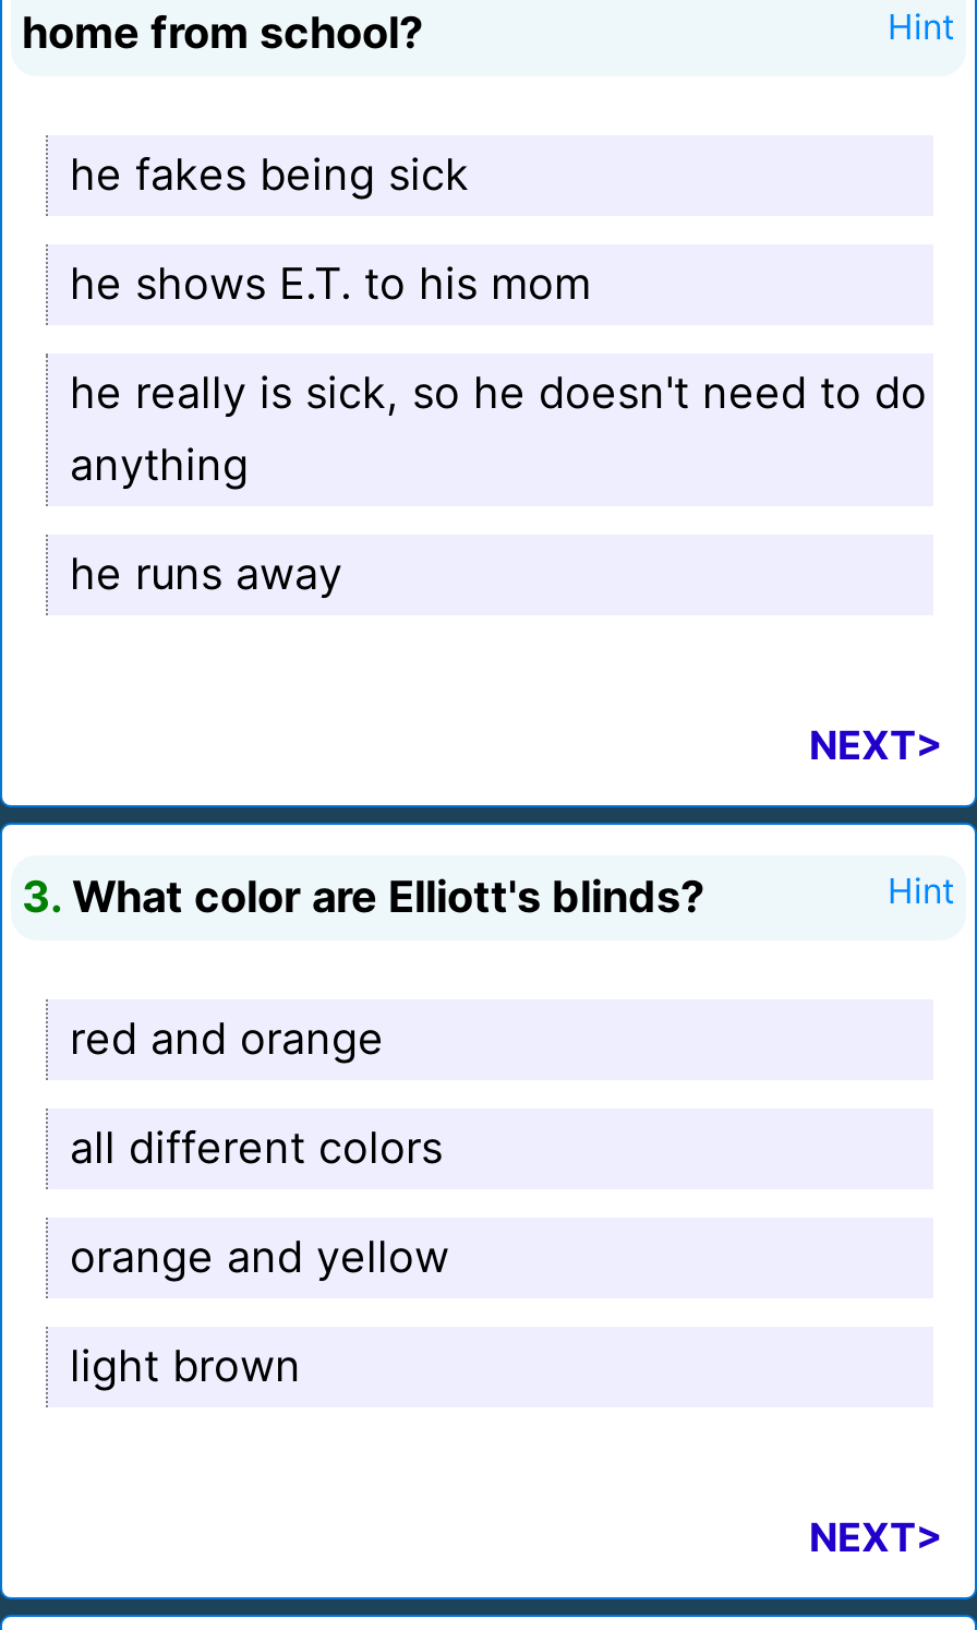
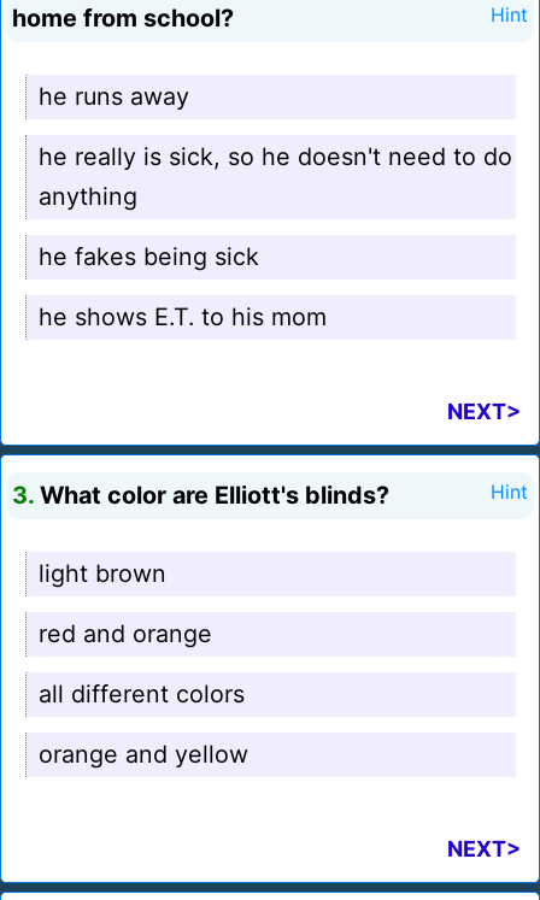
moved [70,148,591,310] -> [39,242,327,331]: he fakes being sick | he shows E.T. to his mom
moved [70,367,927,491] -> [39,142,512,211]: he really is sick, so he doesn't need to do | anything
moved [70,548,342,600] -> [39,82,189,111]: he runs away
moved [70,1012,449,1283] -> [39,619,248,769]: red and orange | all different colors | orange and yellow
moved [70,1340,301,1392] -> [39,559,166,588]: light brown

